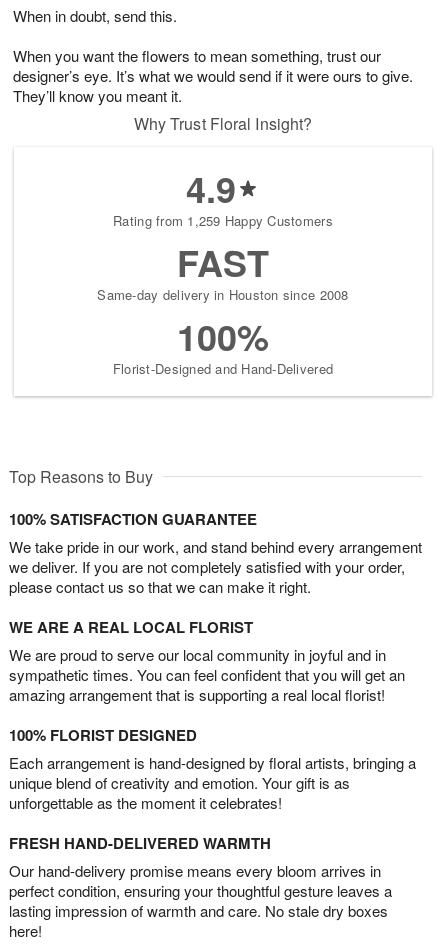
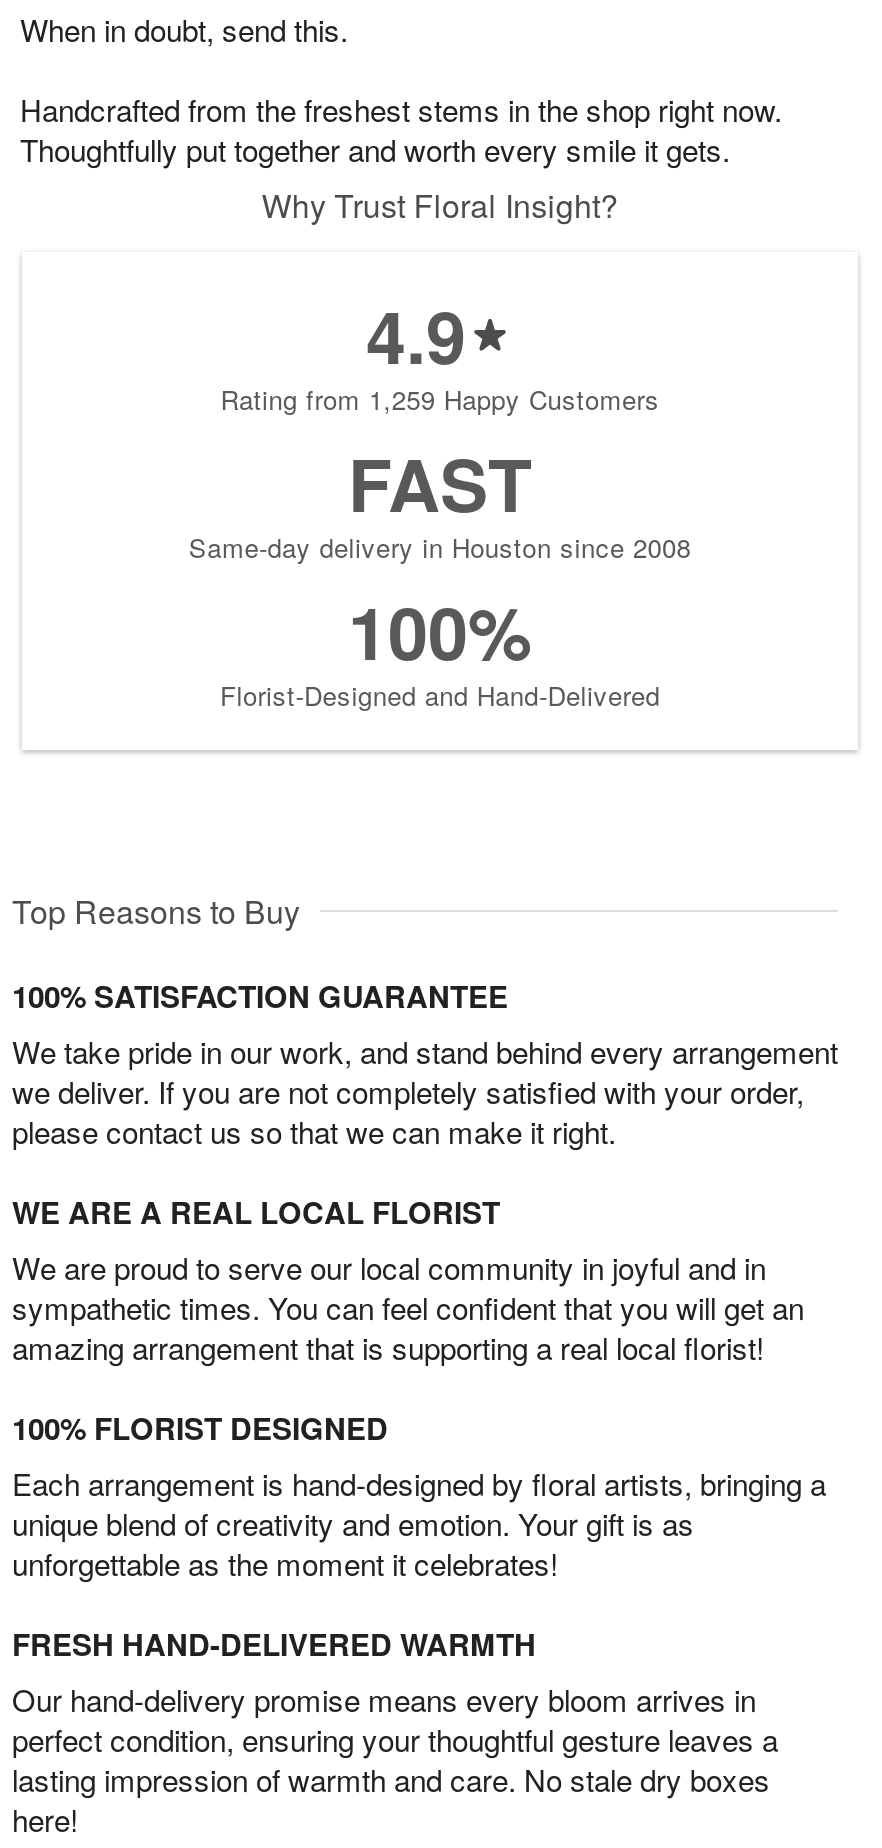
[13,45,413,106] When you want the flowers to mean something, trust our | designer’s eye. It’s what we would send if it were ours to give. | They’ll know you meant it. -> [20,89,782,171] Handcrafted from the freshest stems in the shop right now. | Thoughtfully put together and worth every smile it gets.

